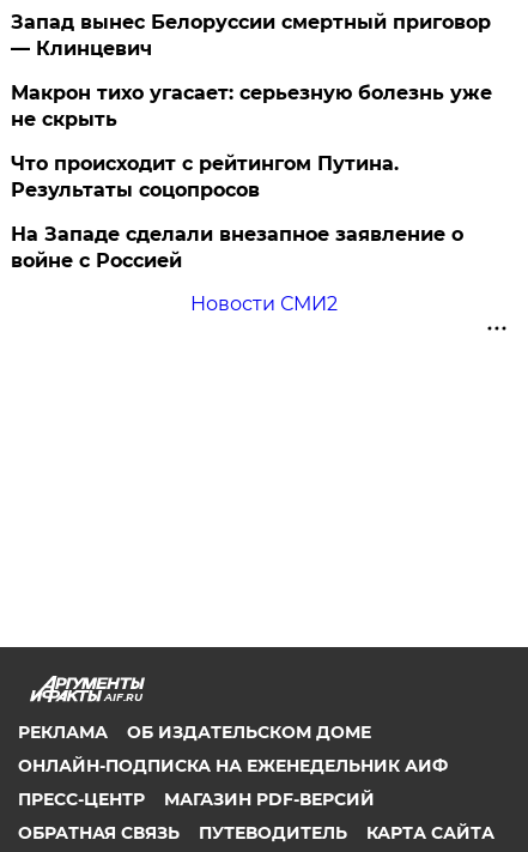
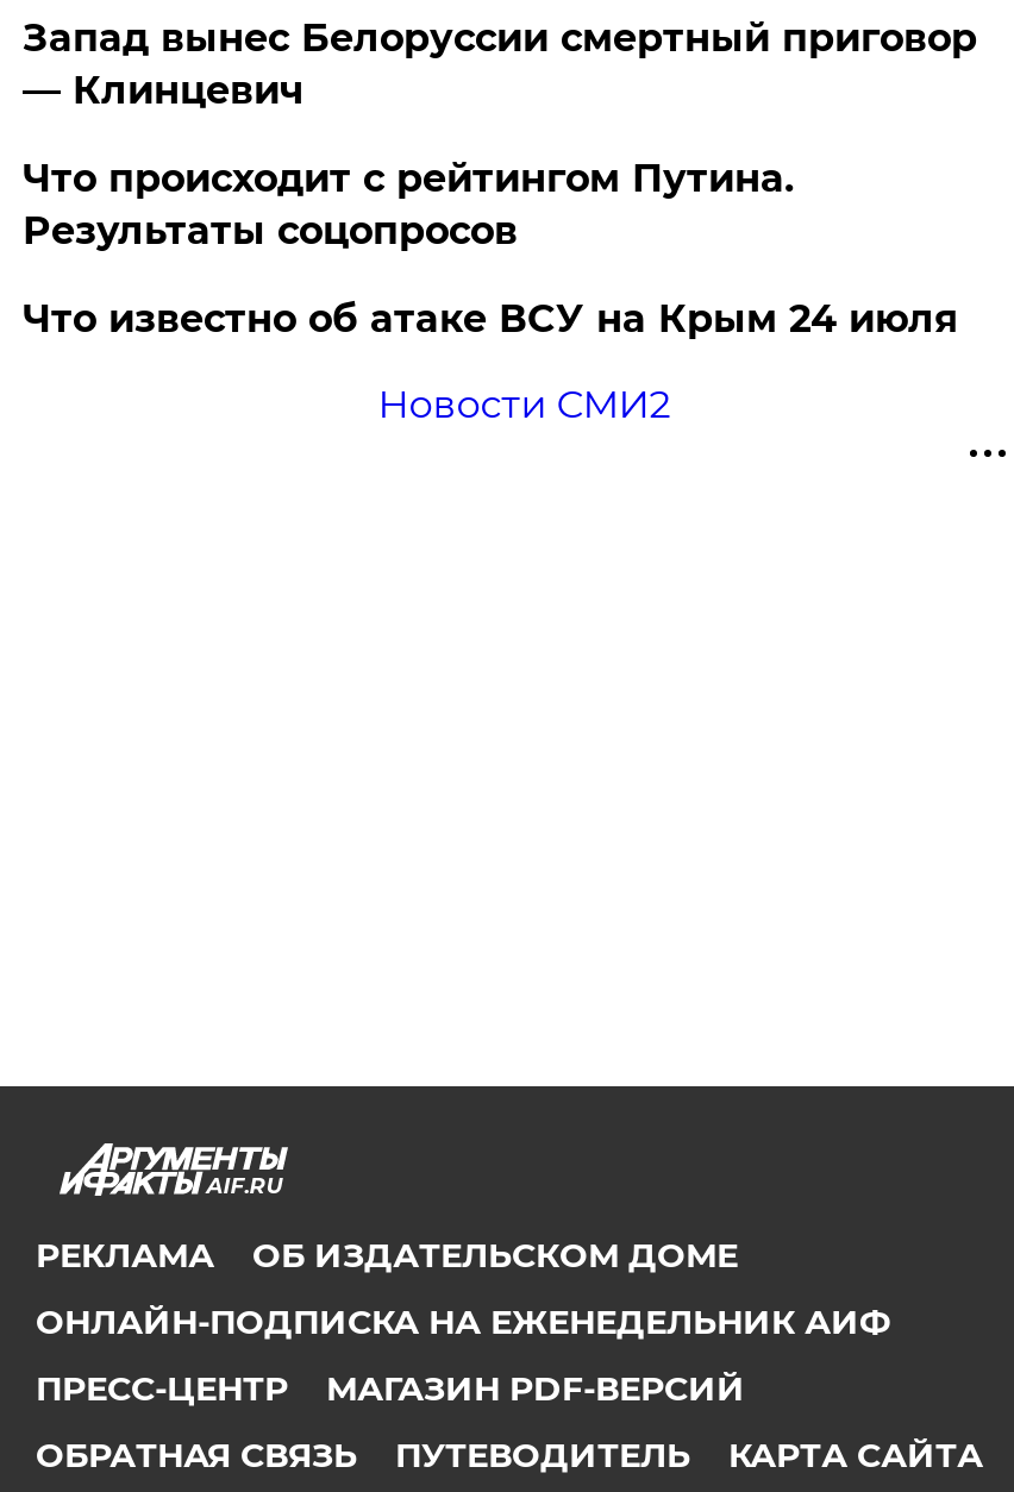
[11,81,493,131] Макрон тихо угасает: серьезную болезнь уже | не скрыть -> none
[11,223,464,272] На Западе сделали внезапное заявление о | войне с Россией -> [22,296,958,341] Что известно об атаке ВСУ на Крым 24 июля

